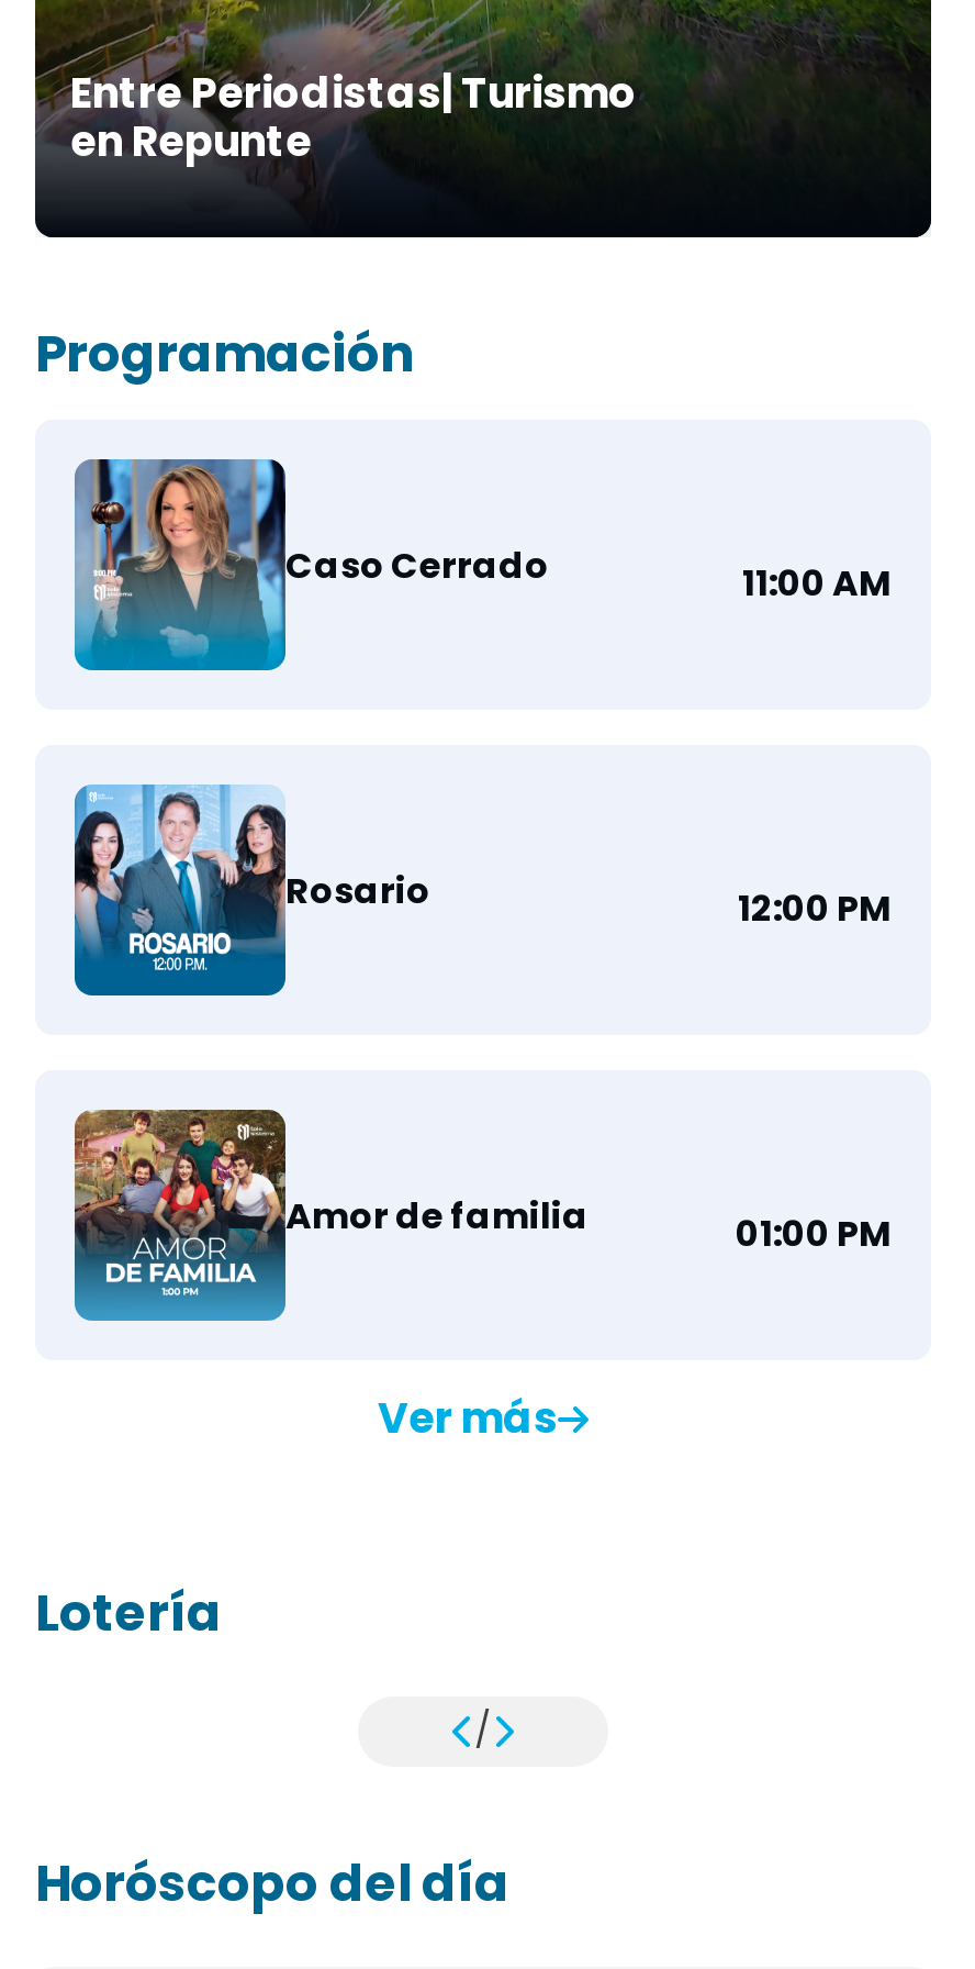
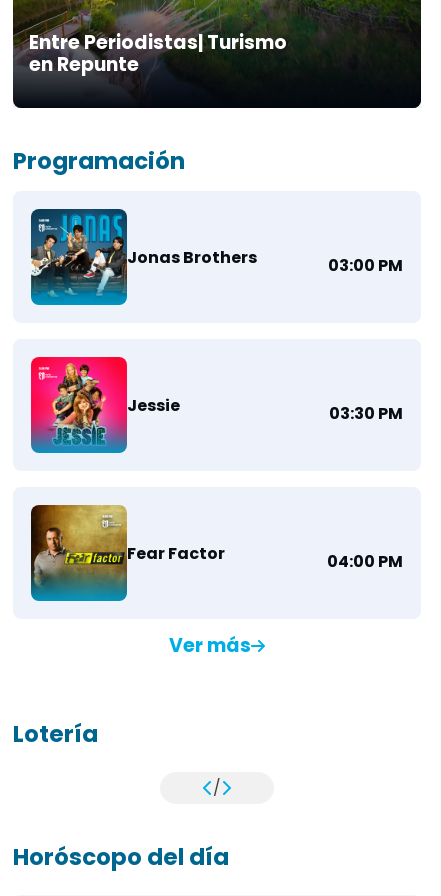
[72,457,892,655] [image] | Caso Cerrado | 11:00 AM -> [30,208,403,297] [image] | Jonas Brothers | 03:00 PM
[72,782,892,995] [image] | Rosario | 12:00 PM -> [30,356,403,453] [image] | Jessie | 03:30 PM
[72,1108,892,1321] [image] | Amor de familia | 01:00 PM -> [30,504,403,600] [image] | Fear Factor | 04:00 PM

